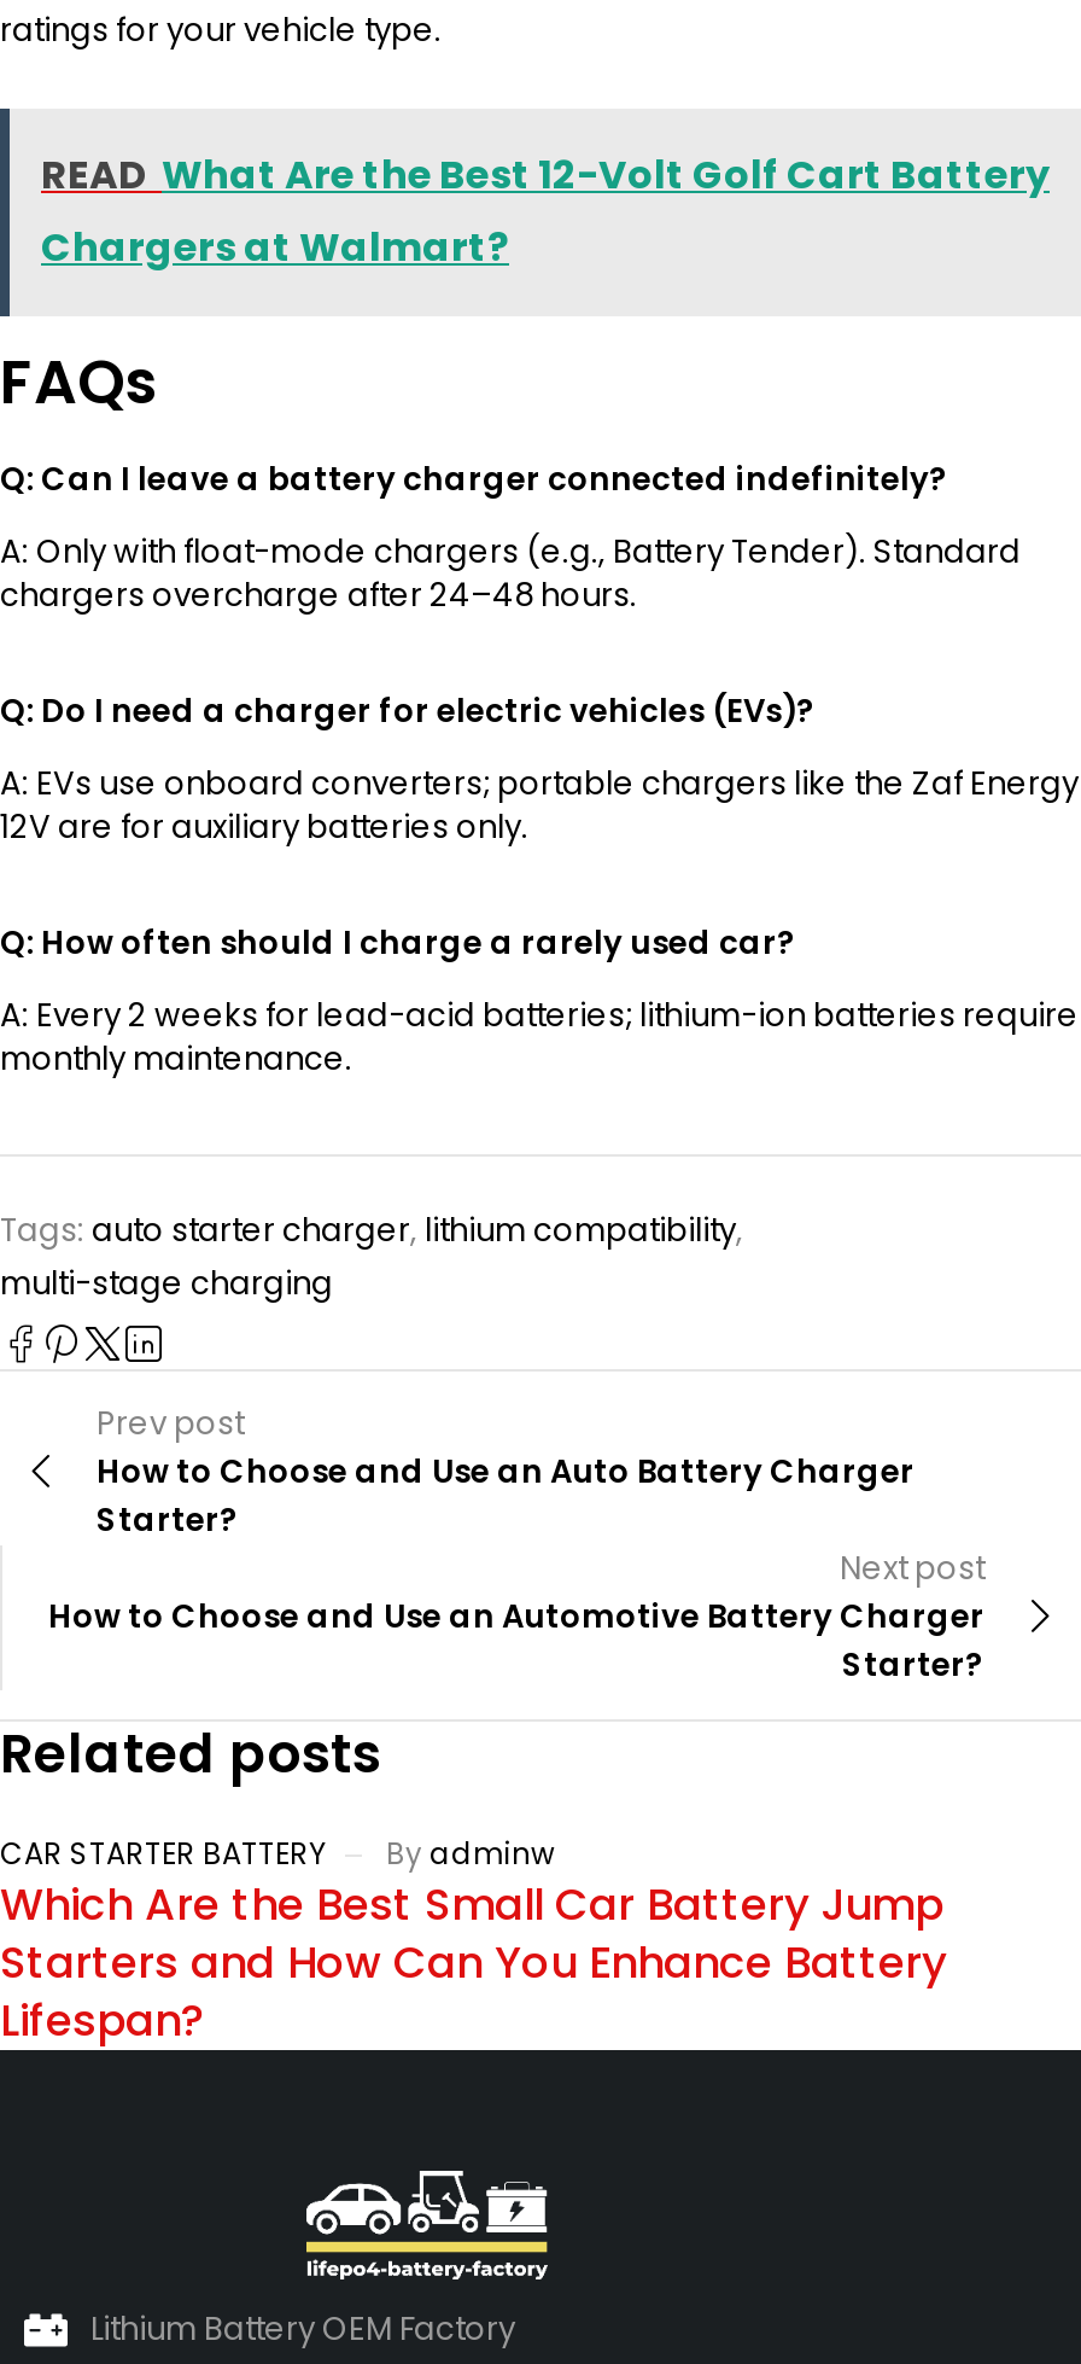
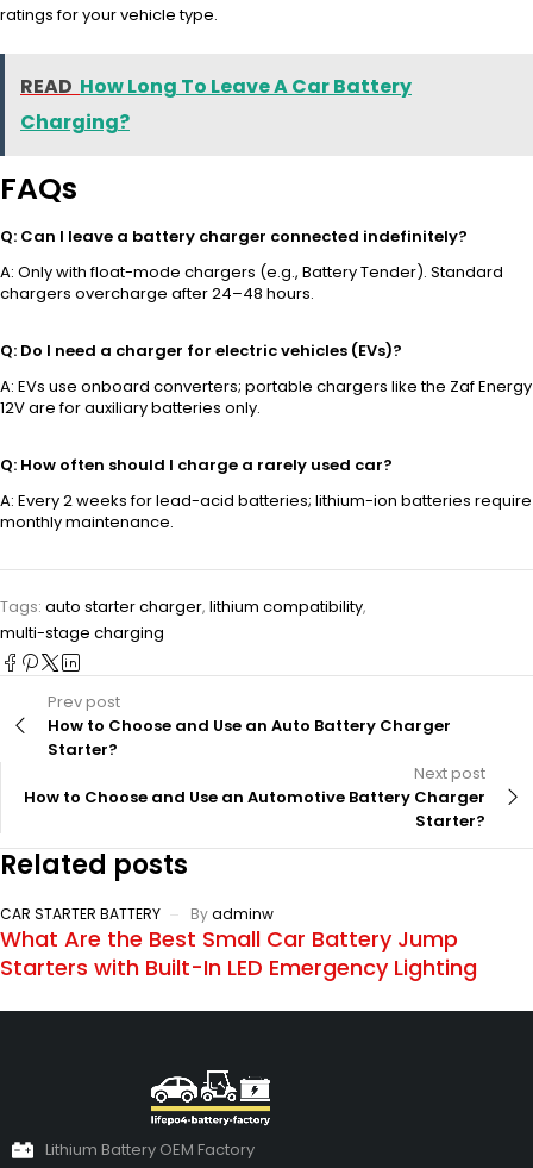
[41,148,1050,276] READ What Are the Best 12-Volt Golf Cart Battery | Chargers at Walmart? -> [20,73,412,136] READ How Long To Leave A Car Battery | Charging?
[0,1874,946,2050] Which Are the Best Small Car Battery Jump | Starters and How Can You Enhance Battery | Lifespan? -> [0,924,477,982] What Are the Best Small Car Battery Jump | Starters with Built-In LED Emergency Lighting

